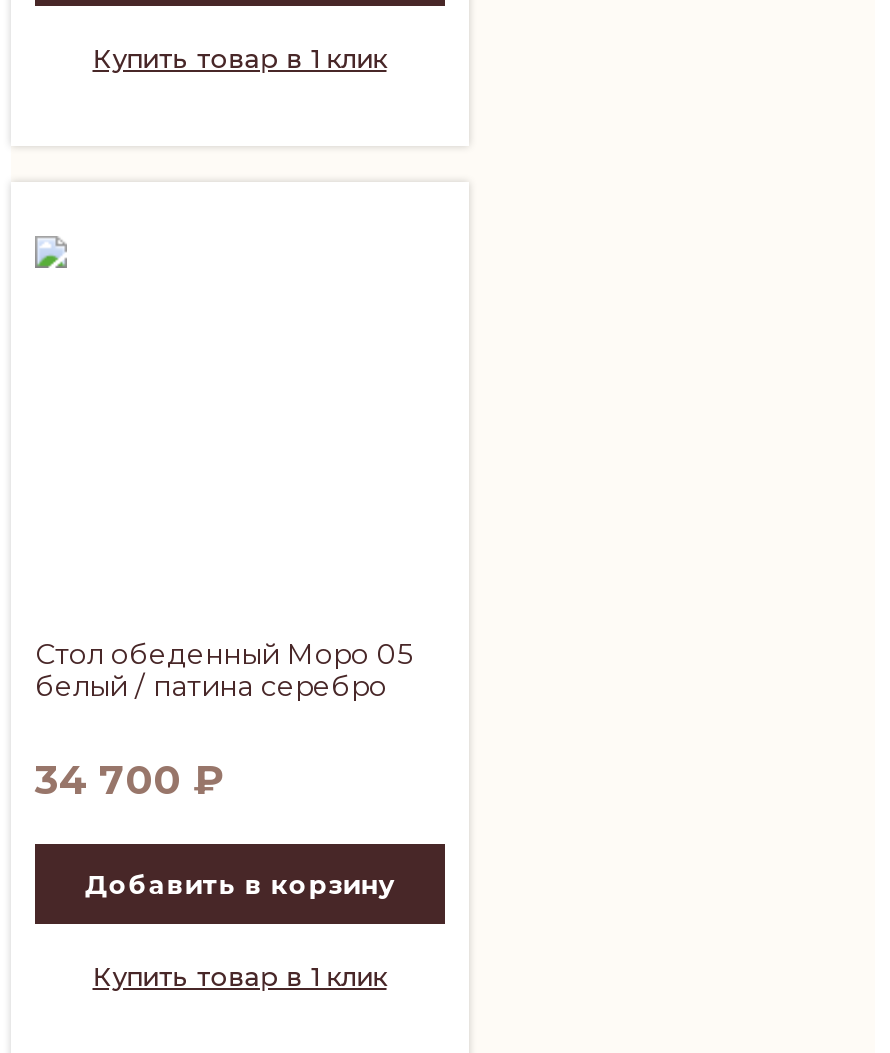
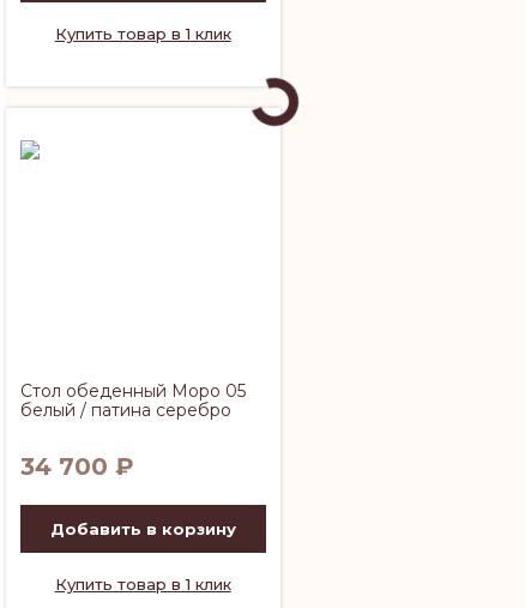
none -> [252,77,300,127] [image]

